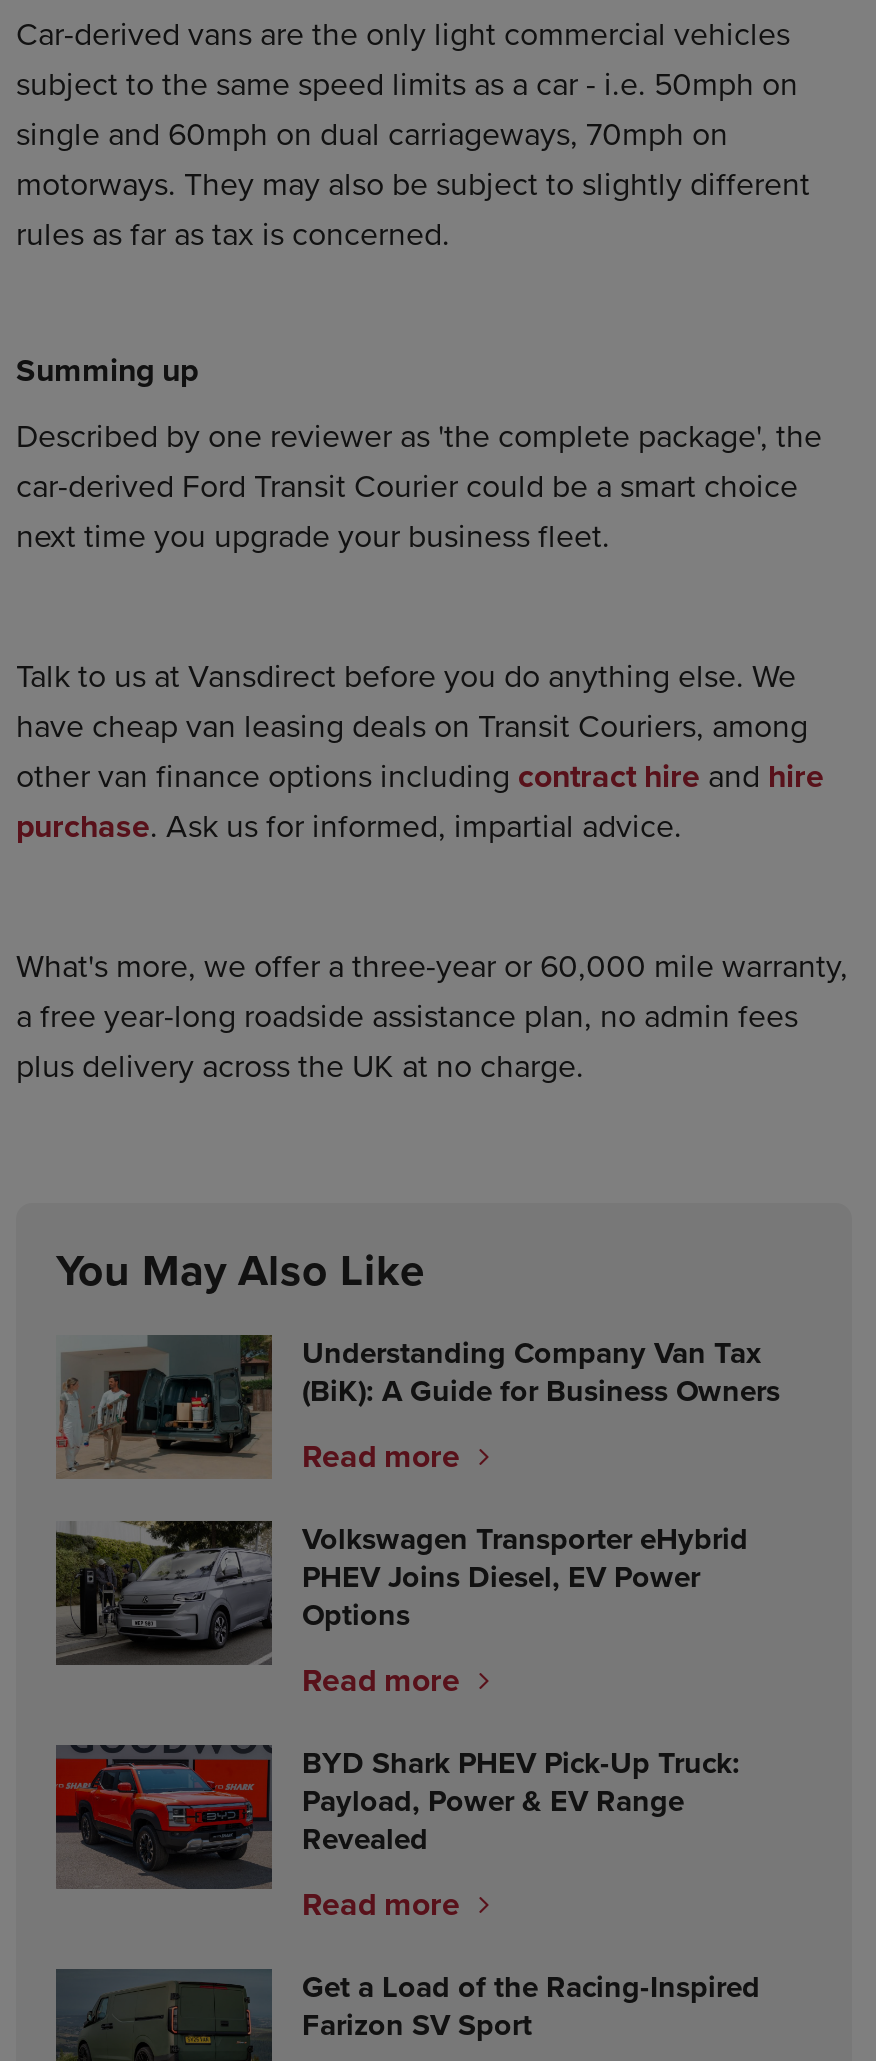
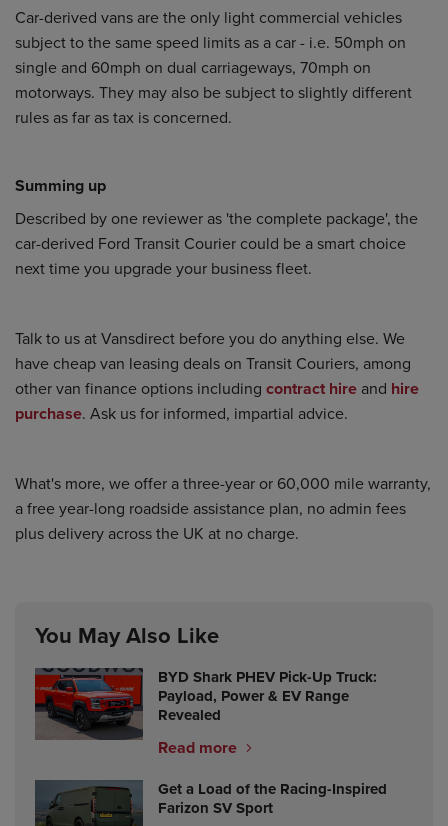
[56,1331,780,1703] [image] | Understanding Company Van Tax | (BiK): A Guide for Business Owners | Read more | Volkswagen Transporter eHybrid | PHEV Joins Diesel, EV Power | Options | Read more -> none
[54,1519,274,1667] [image] -> none

